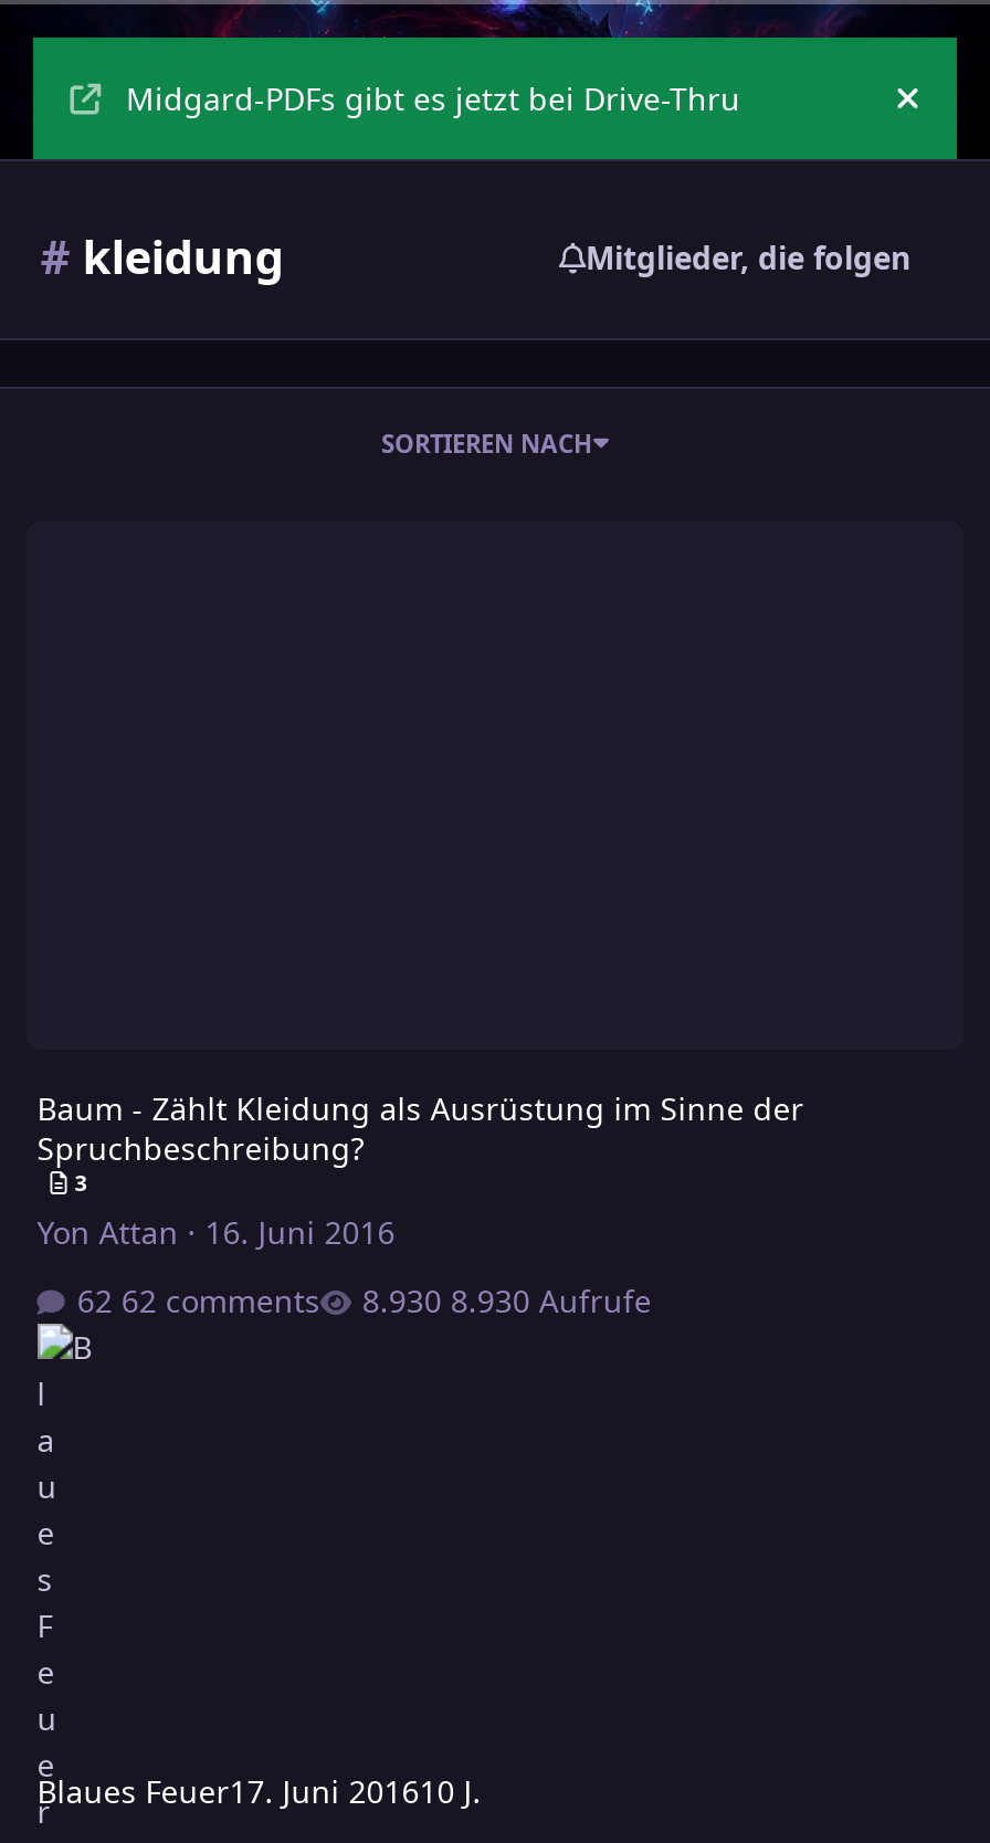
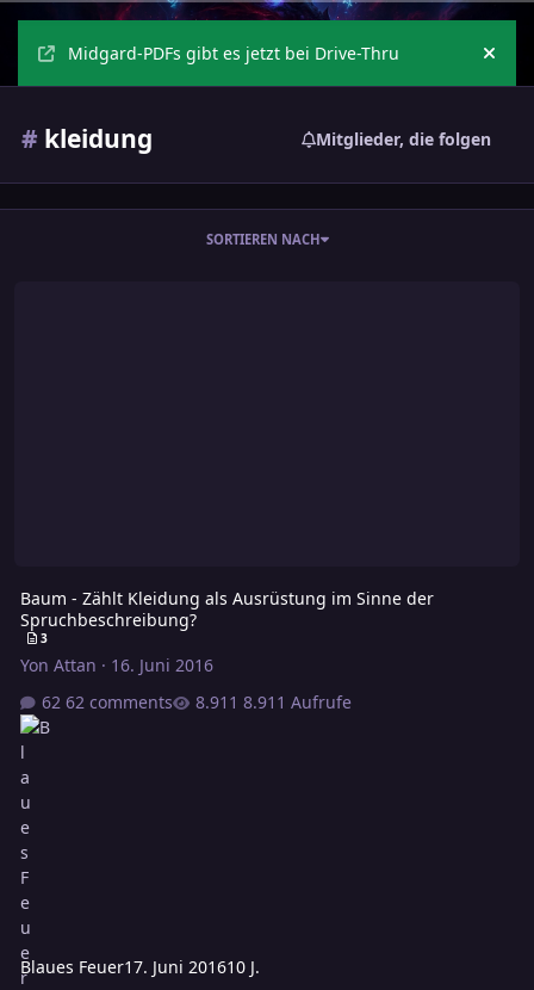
[451,1280,652,1322] 8.930 Aufrufe -> [243,691,352,714] 8.911 Aufrufe

